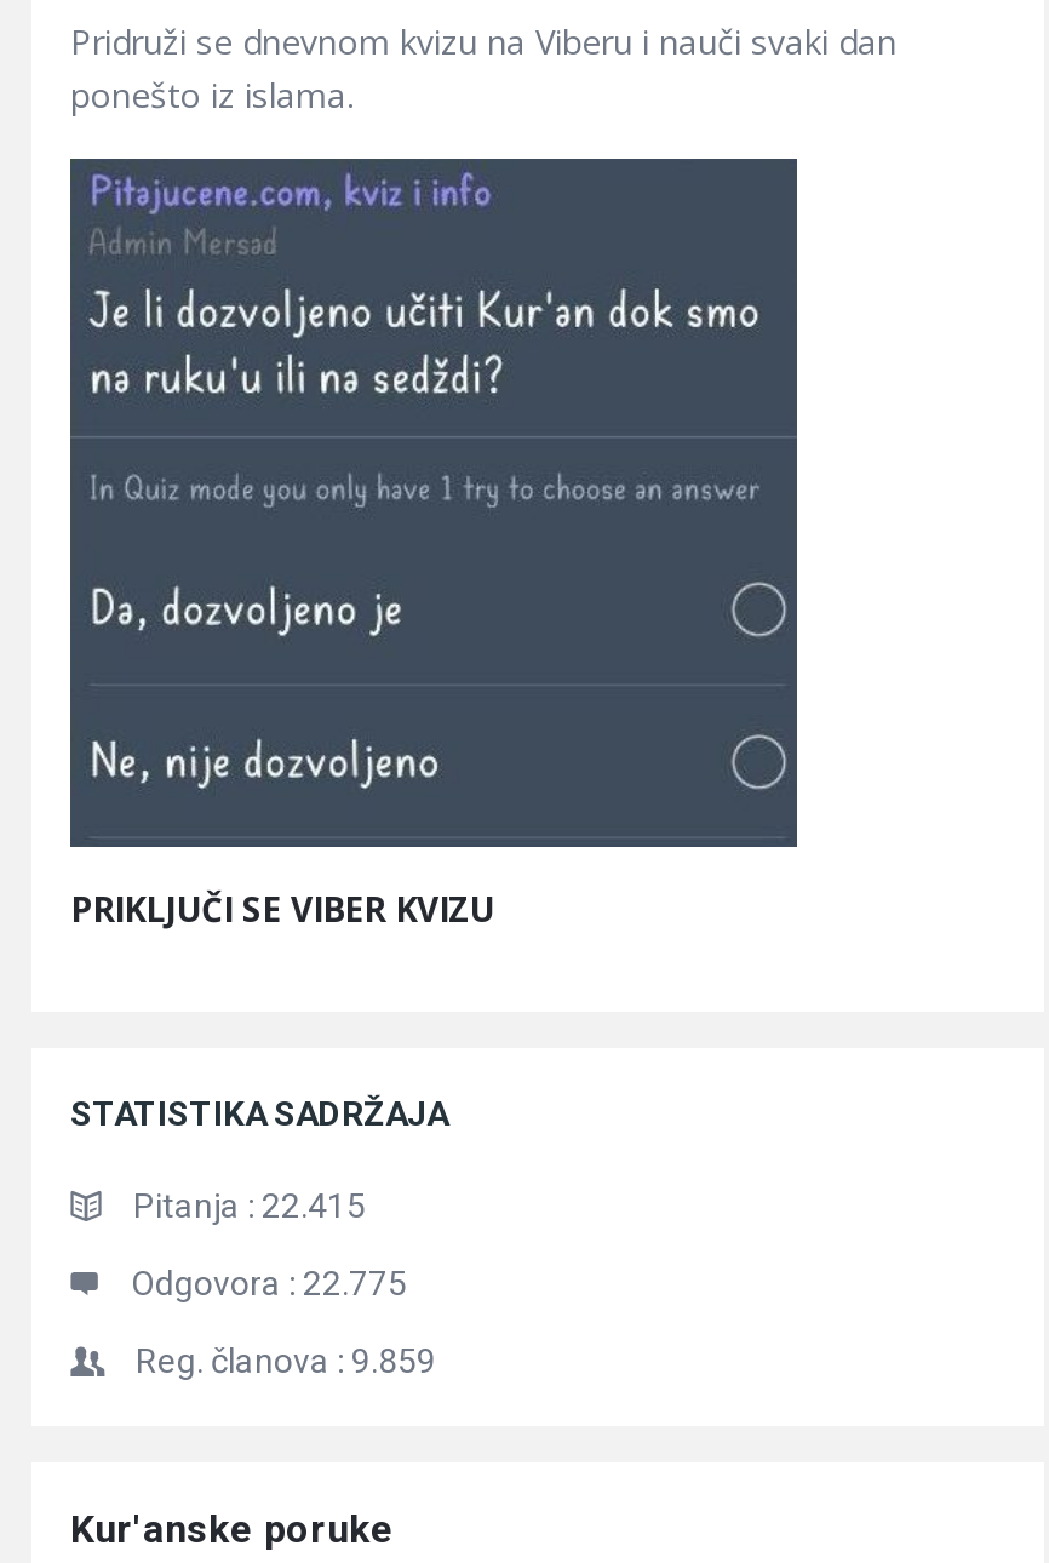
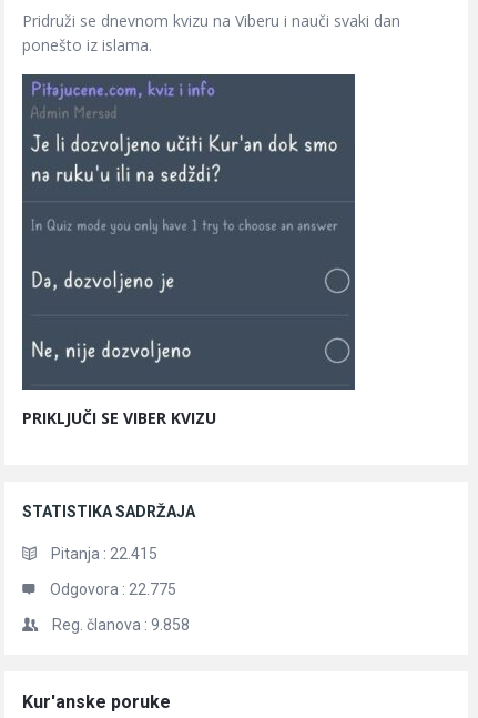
[136,1340,436,1379] Reg. članova : 9.859 -> [52,616,190,634] Reg. članova : 9.858

